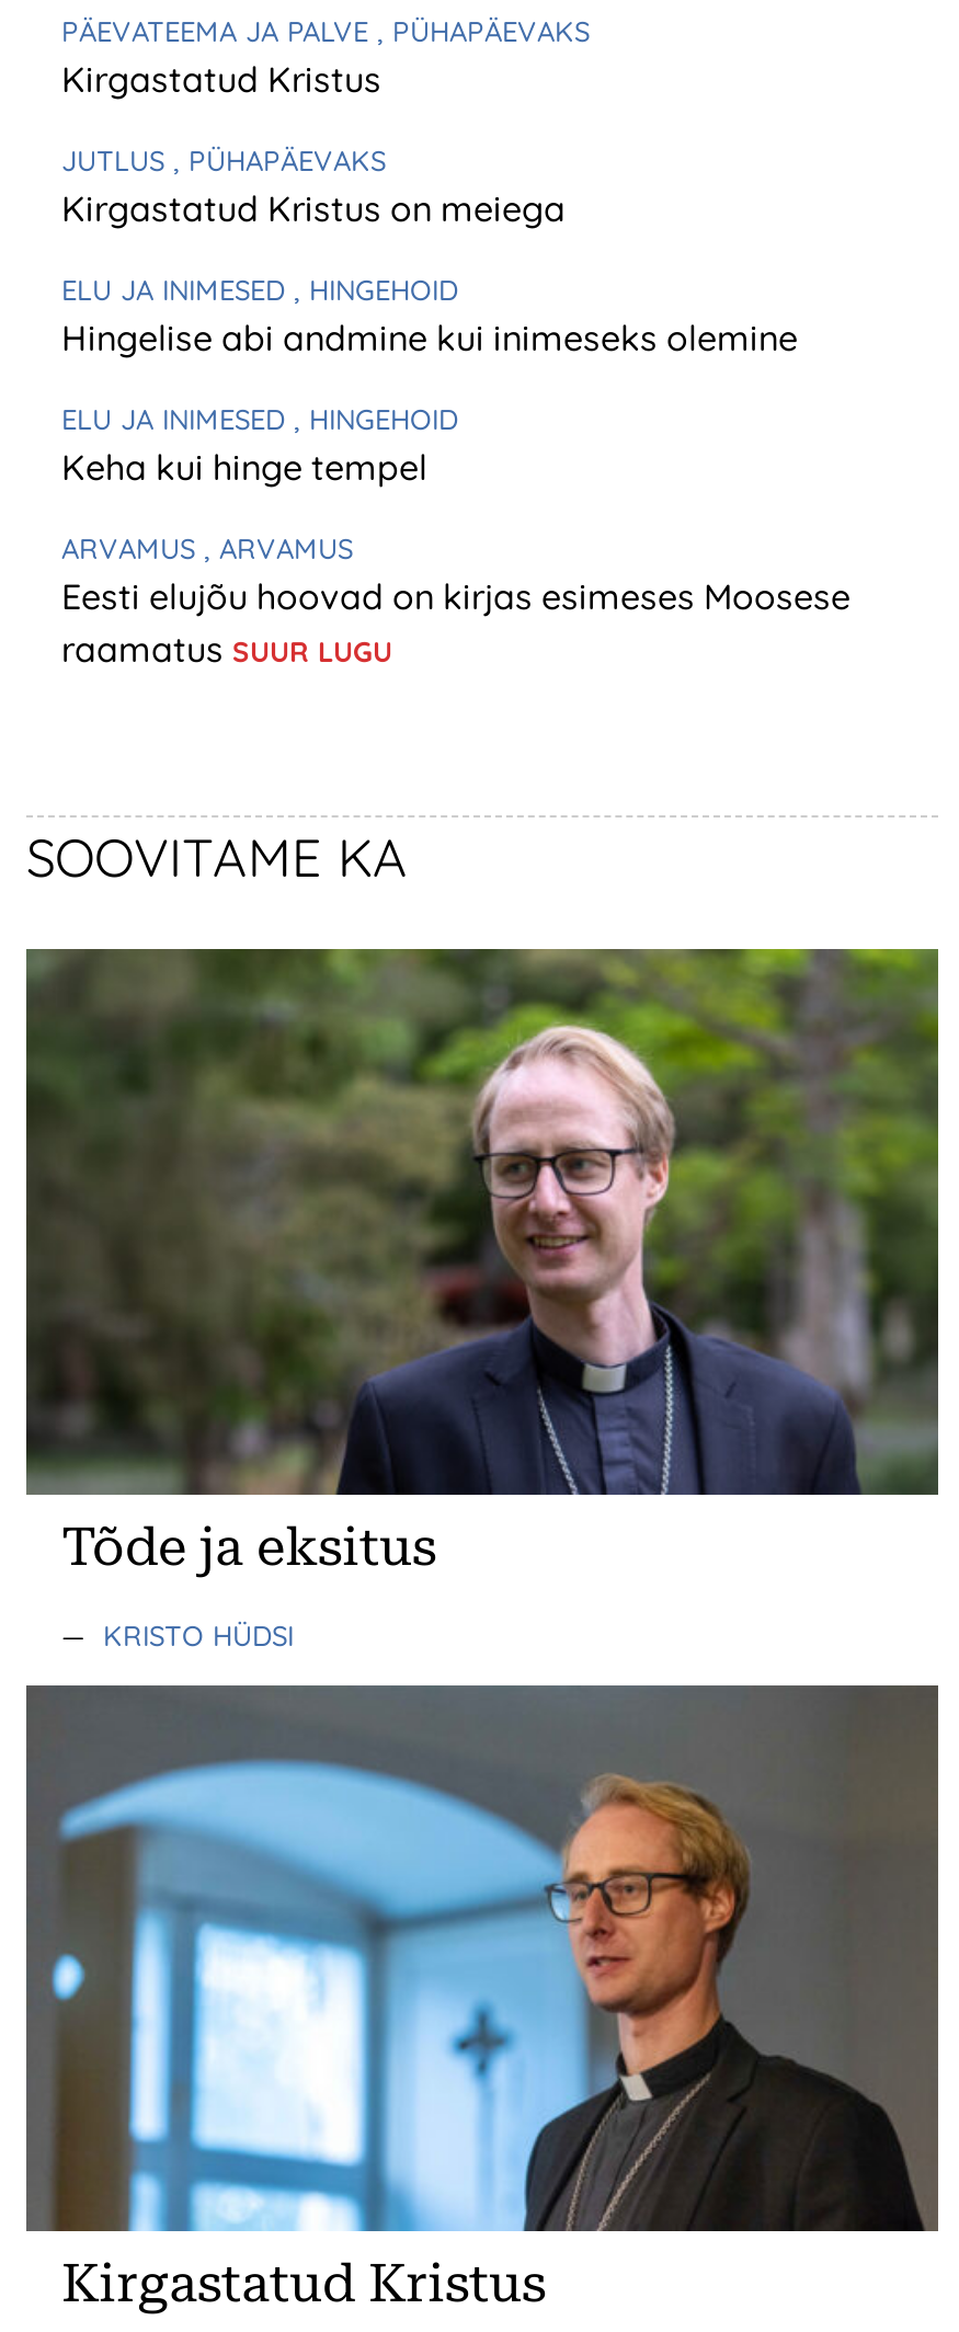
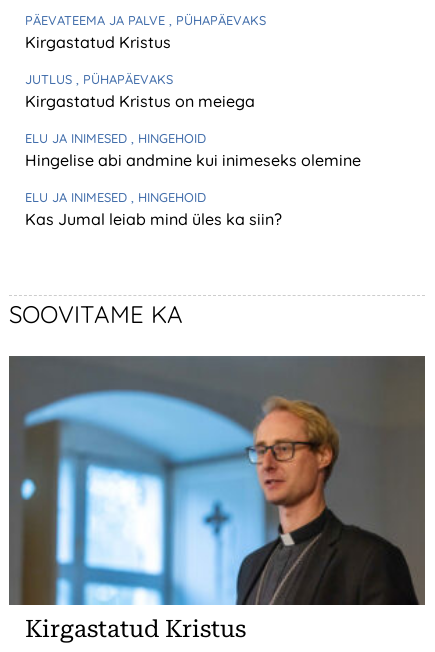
[61,444,859,670] Keha kui hinge tempel | ARVAMUS, ARVAMUS | Eesti elujõu hoovad on kirjas esimeses Moosese | raamatus SUUR LUGU -> [25,209,282,229] Kas Jumal leiab mind üles ka siin?
[26,949,938,1653] [image] | Tõde ja eksitus | — KRISTO HÜDSI -> none

